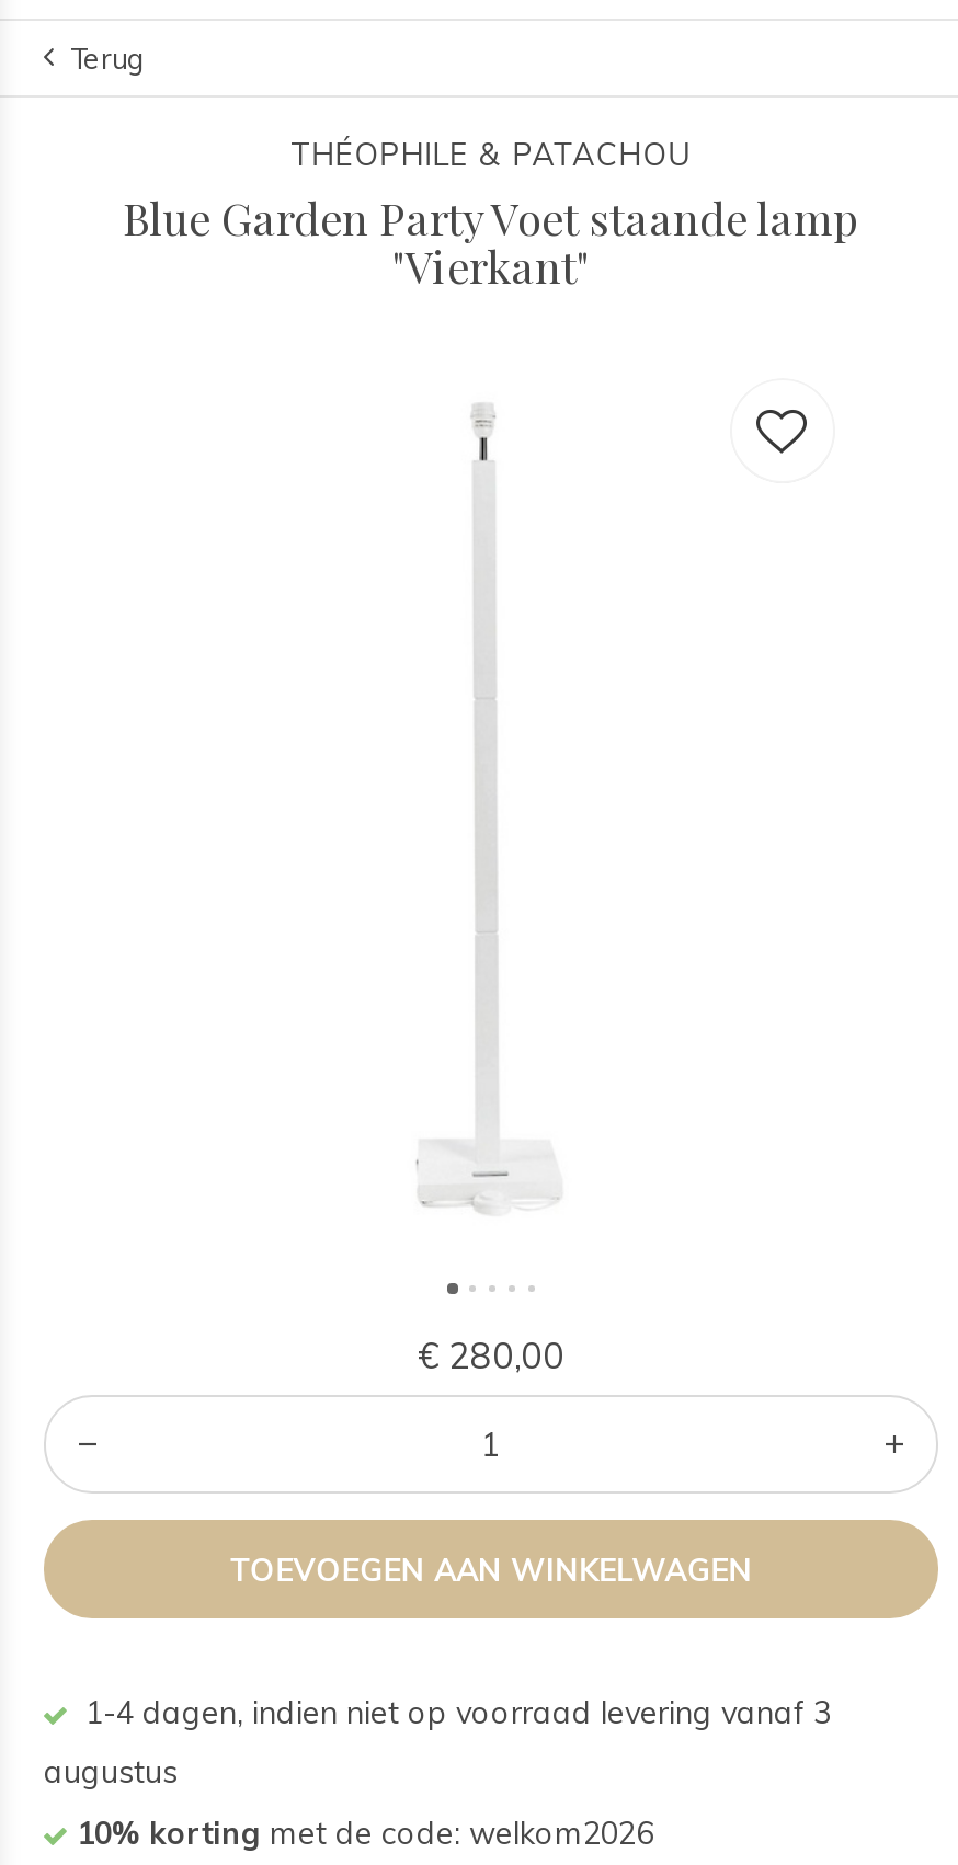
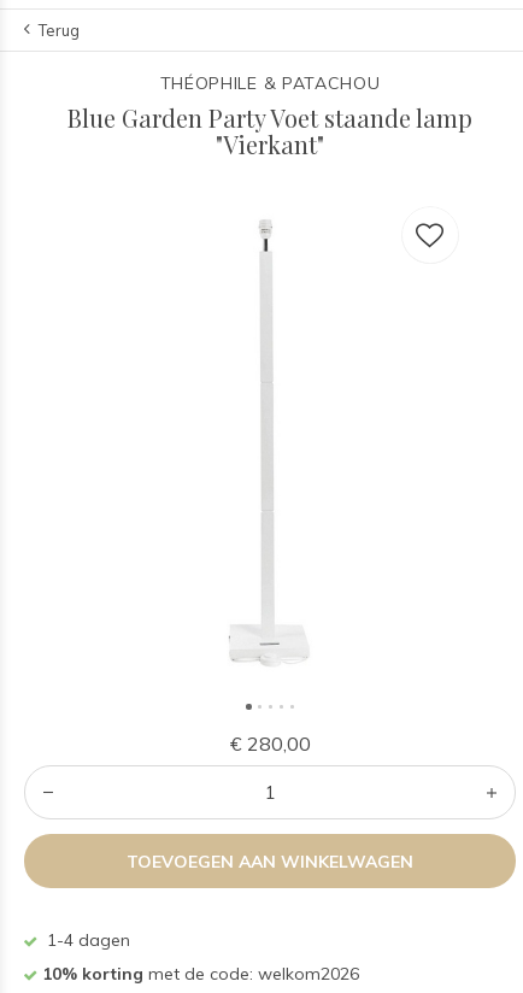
[44,1693,831,1792] 1-4 dagen, indien niet op voorraad levering vanaf 3 | augustus -> [42,929,130,951] 1-4 dagen

